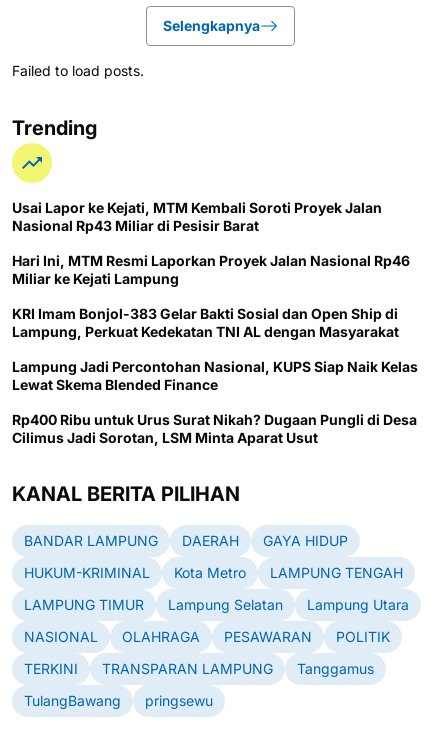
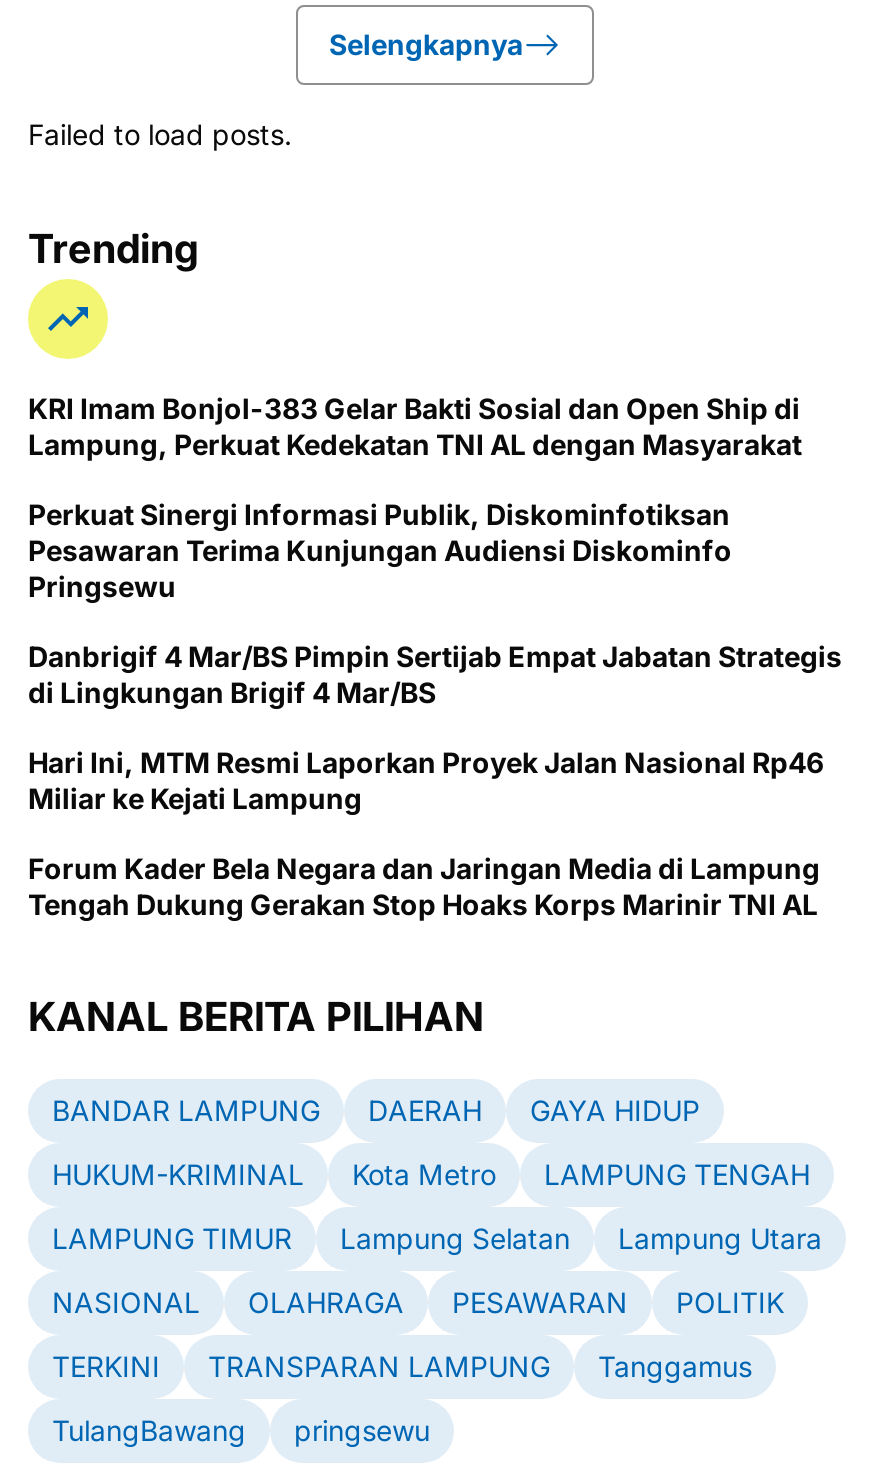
[12,199,382,234] Usai Lapor ke Kejati, MTM Kembali Soroti Proyek Jalan | Nasional Rp43 Miliar di Pesisir Barat -> [28,497,842,709] Perkuat Sinergi Informasi Publik, Diskominfotiksan | Pesawaran Terima Kunjungan Audiensi Diskominfo | Pringsewu | Danbrigif 4 Mar/BS Pimpin Sertijab Empat Jabatan Strategis | di Lingkungan Brigif 4 Mar/BS
moved [12,252,410,287] -> [28,745,824,815]: Hari Ini, MTM Resmi Laporkan Proyek Jalan Nasional Rp46 | Miliar ke Kejati Lampung
moved [12,305,399,340] -> [28,391,802,461]: KRI Imam Bonjol-383 Gelar Bakti Sosial dan Open Ship di | Lampung, Perkuat Kedekatan TNI AL dengan Masyarakat
[12,358,418,446] Lampung Jadi Percontohan Nasional, KUPS Siap Naik Kelas | Lewat Skema Blended Finance | Rp400 Ribu untuk Urus Surat Nikah? Dugaan Pungli di Desa | Cilimus Jadi Sorotan, LSM Minta Aparat Usut -> [28,851,820,921] Forum Kader Bela Negara dan Jaringan Media di Lampung | Tengah Dukung Gerakan Stop Hoaks Korps Marinir TNI AL

